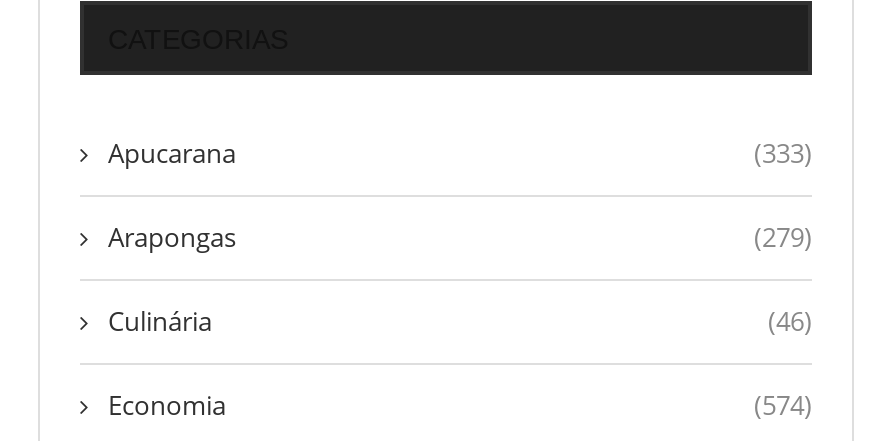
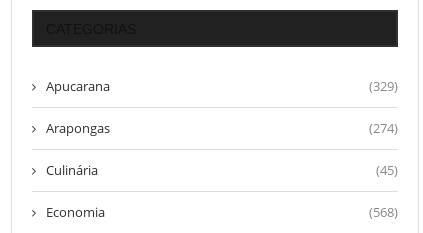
[754,135,812,171] (333) -> [369,77,398,95] (329)
[754,219,812,255] (279) -> [369,119,398,137] (274)
[768,303,812,339] (46) -> [376,161,398,179] (45)
[754,387,812,423] (574) -> [369,203,398,221] (568)

